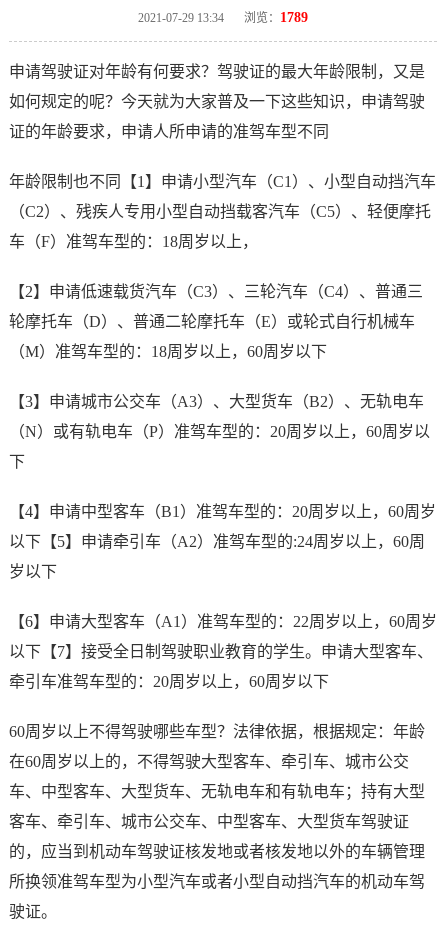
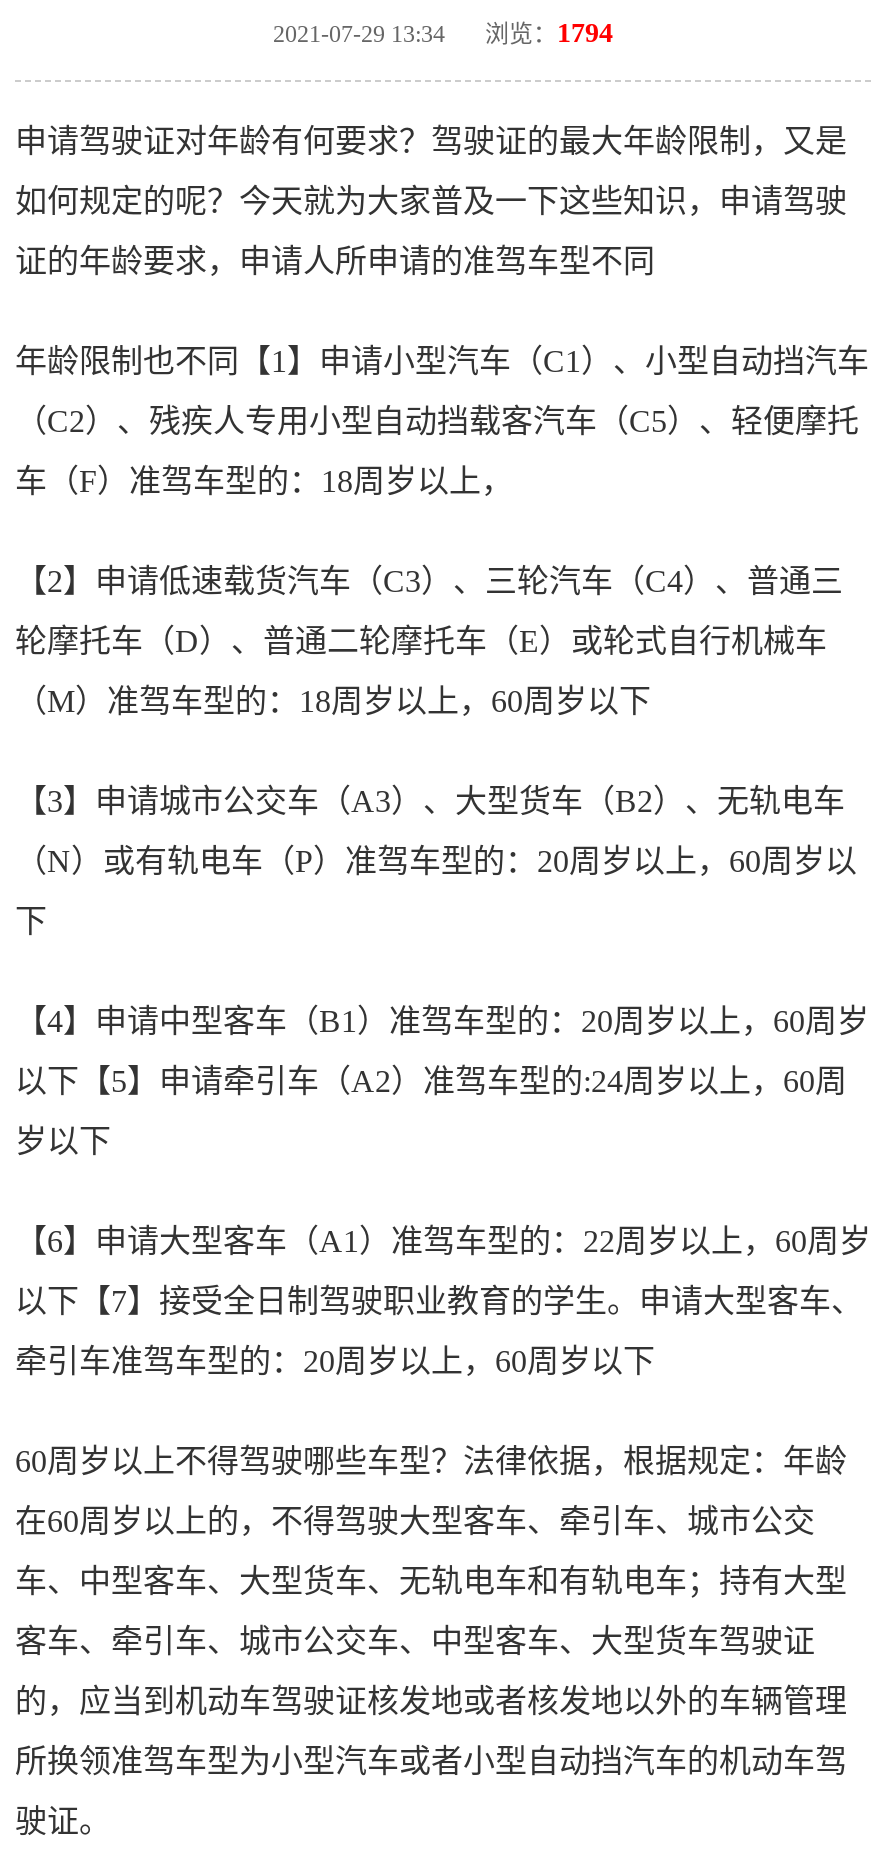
[138,10,308,25] 2021-07-29 13:34 浏览：1789 -> [273,18,613,48] 2021-07-29 13:34 浏览：1794

